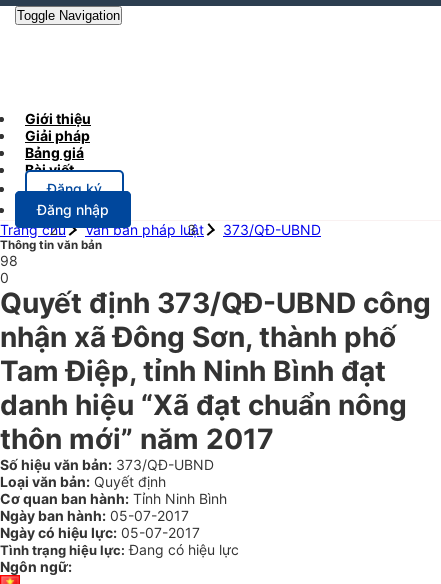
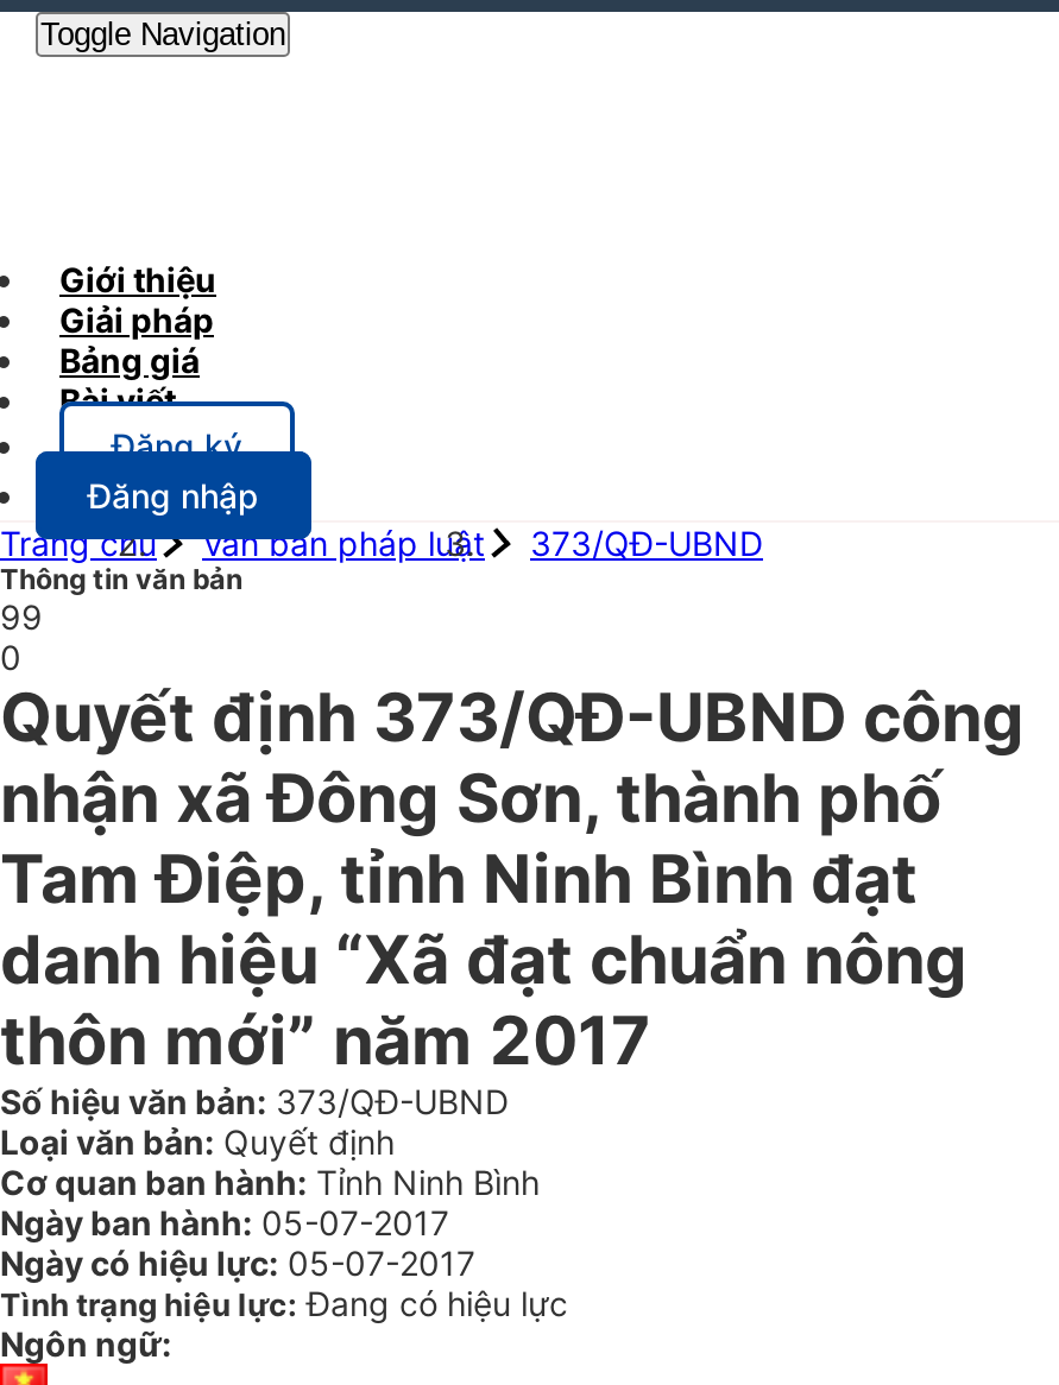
[0,252,18,269] 98 -> [0,596,43,637] 99

